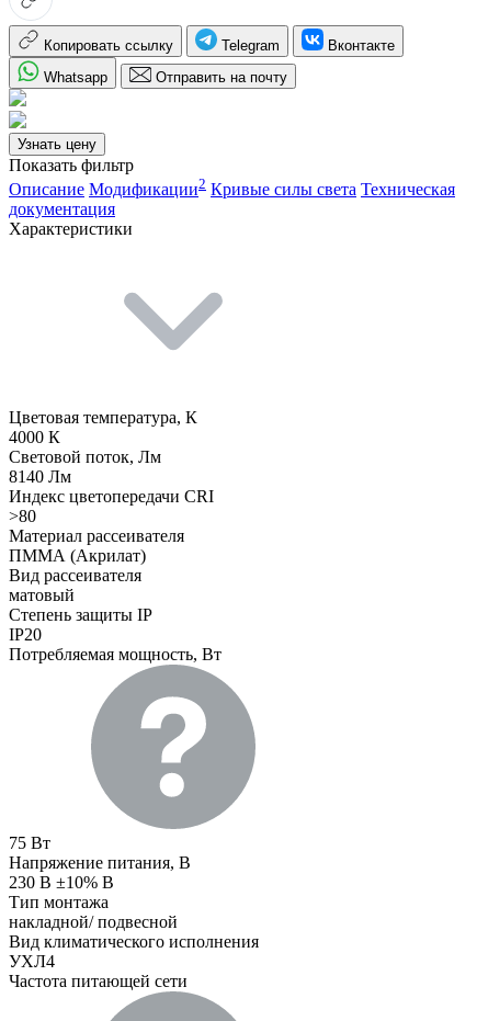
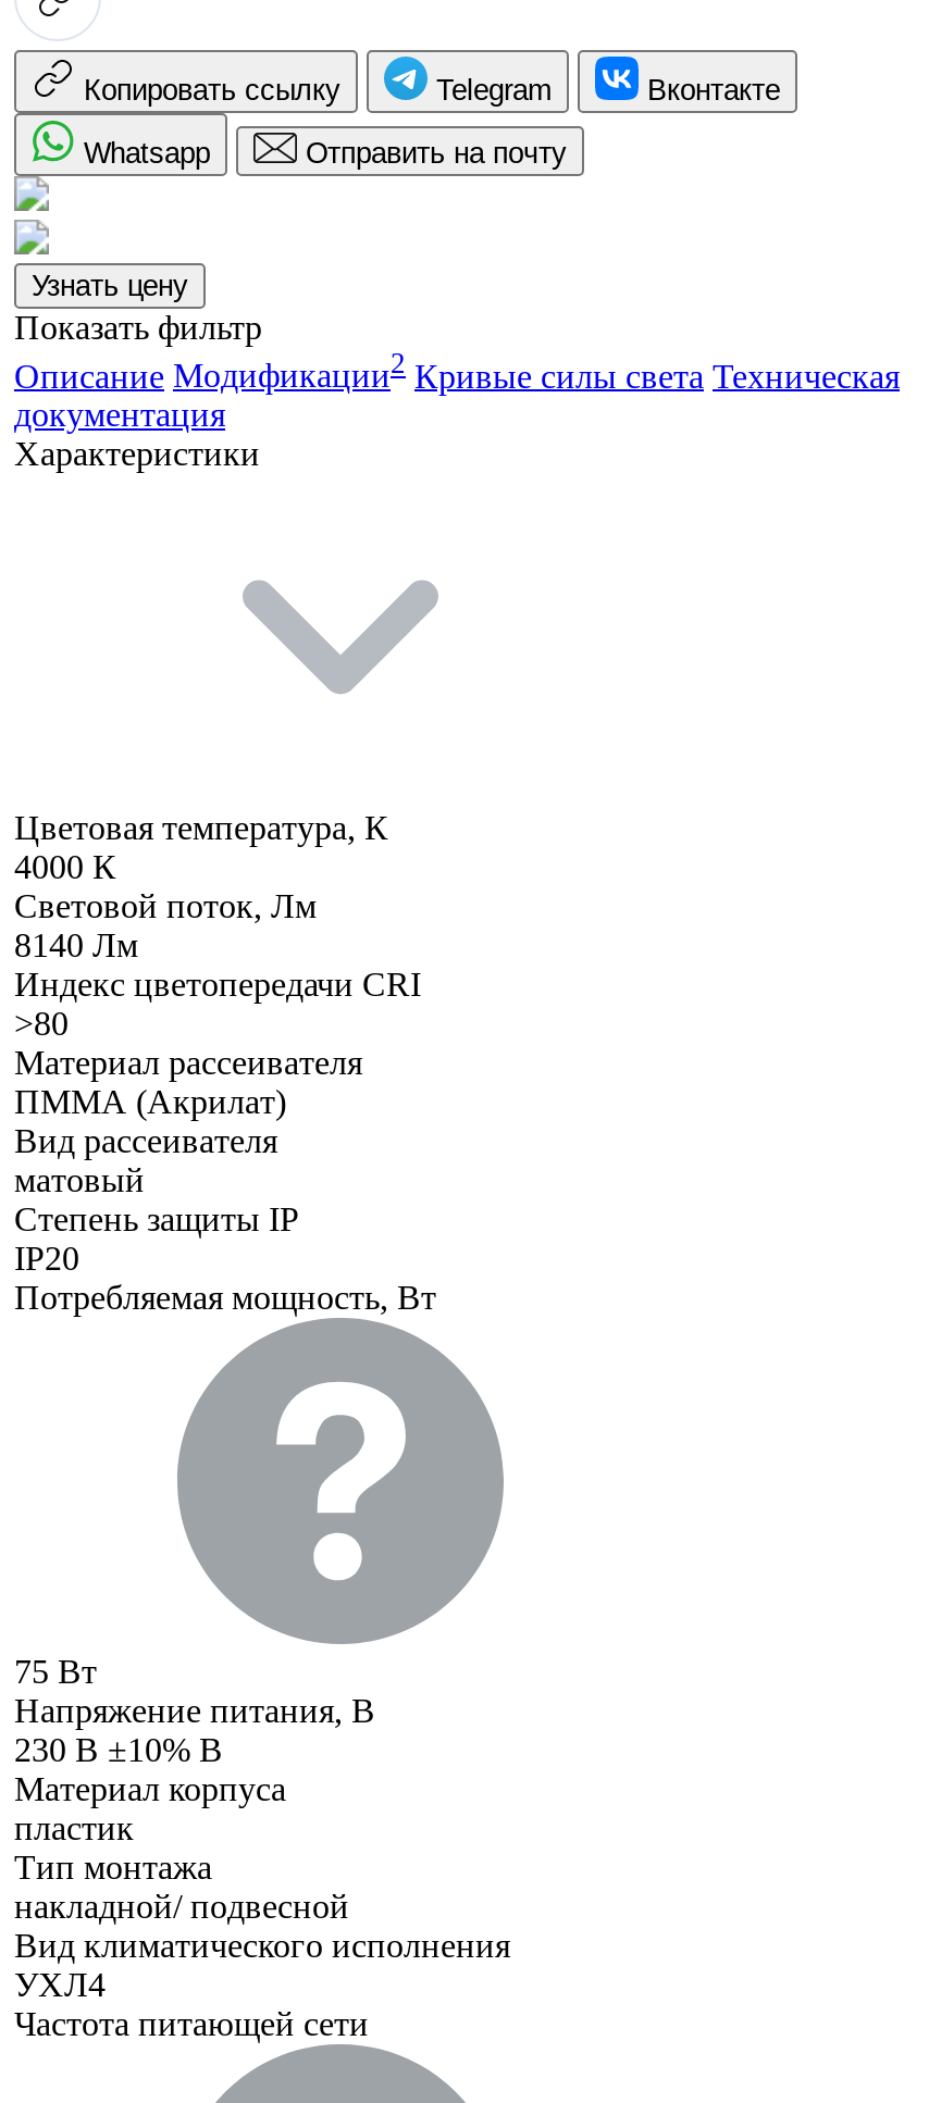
none -> [14,1771,286,1847] Материал корпуса | пластик

